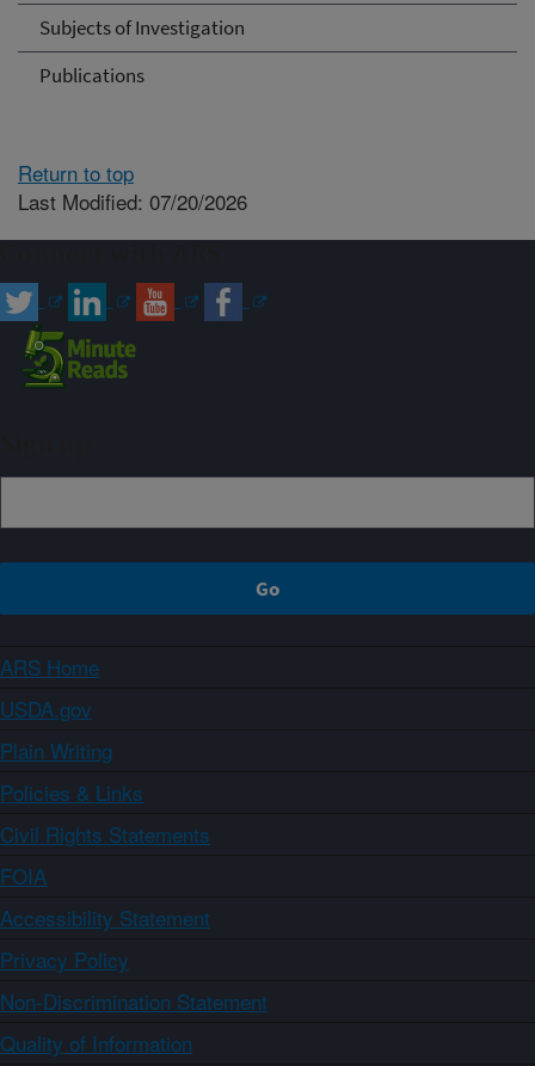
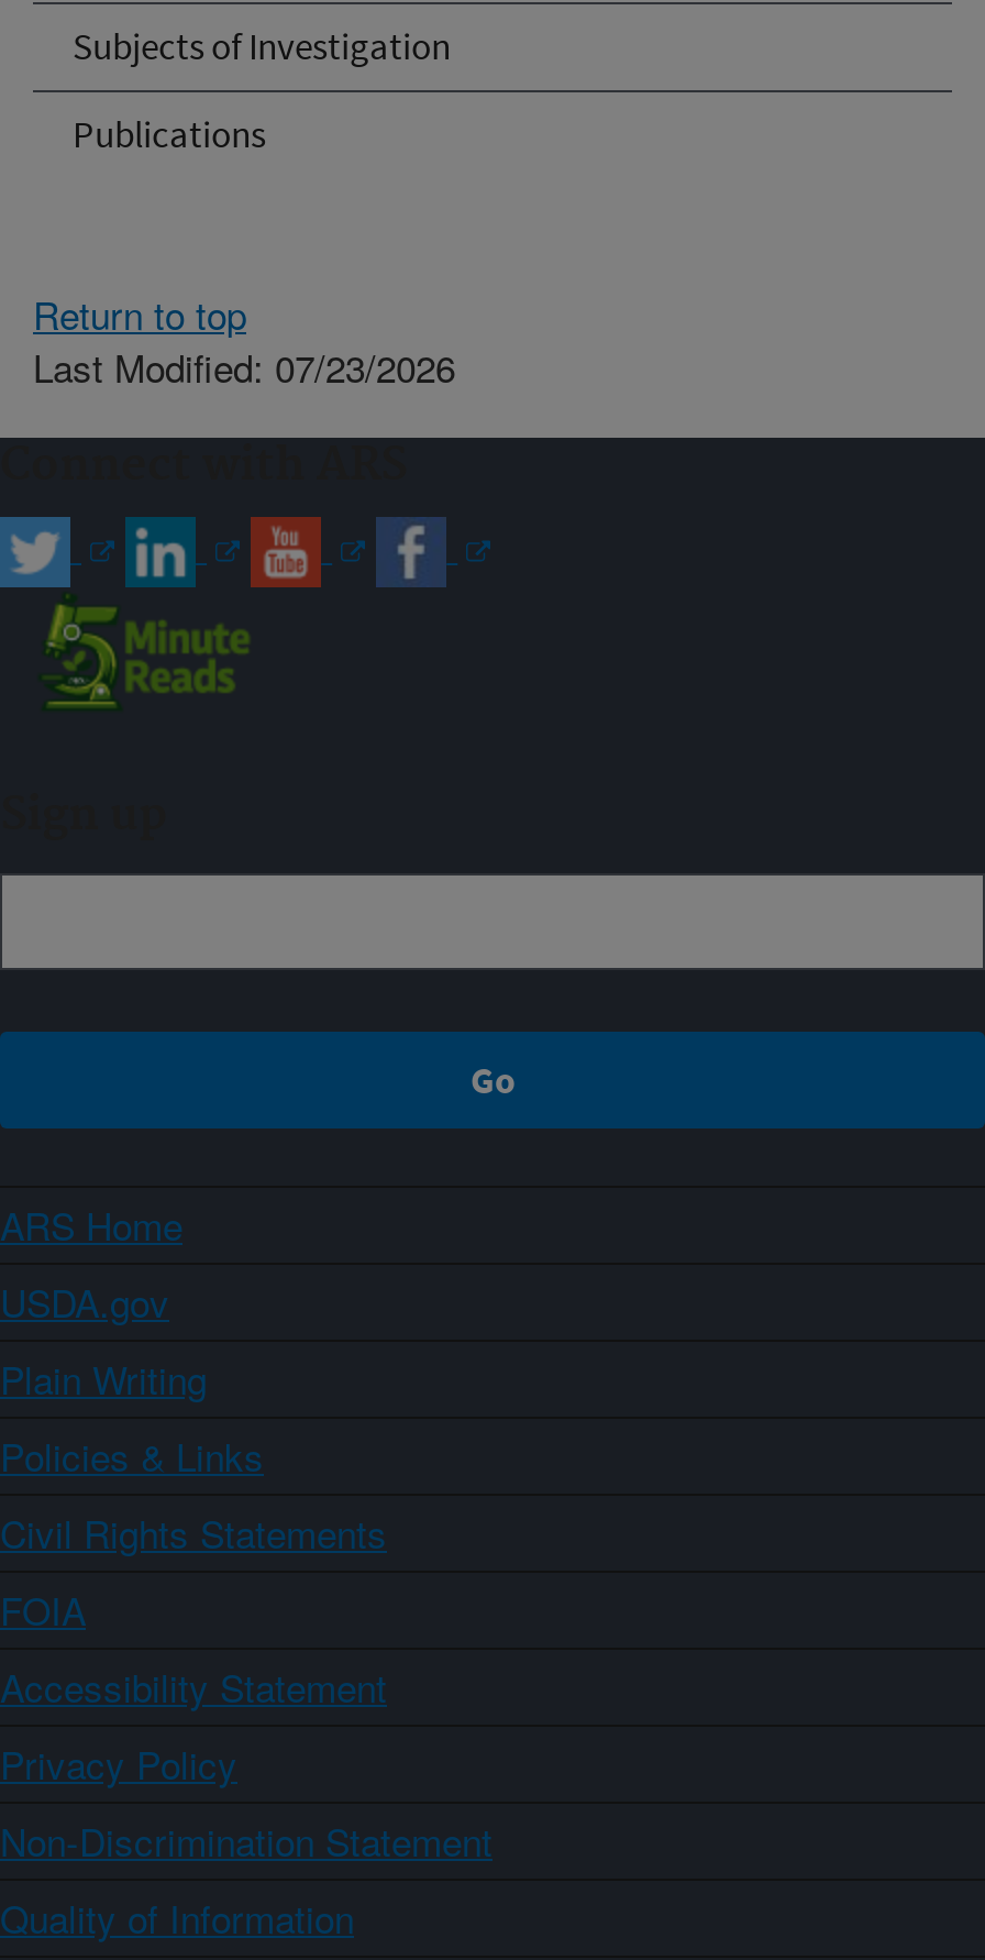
[18,186,247,215] Last Modified: 07/20/2026 -> [33,338,455,393] Last Modified: 07/23/2026

